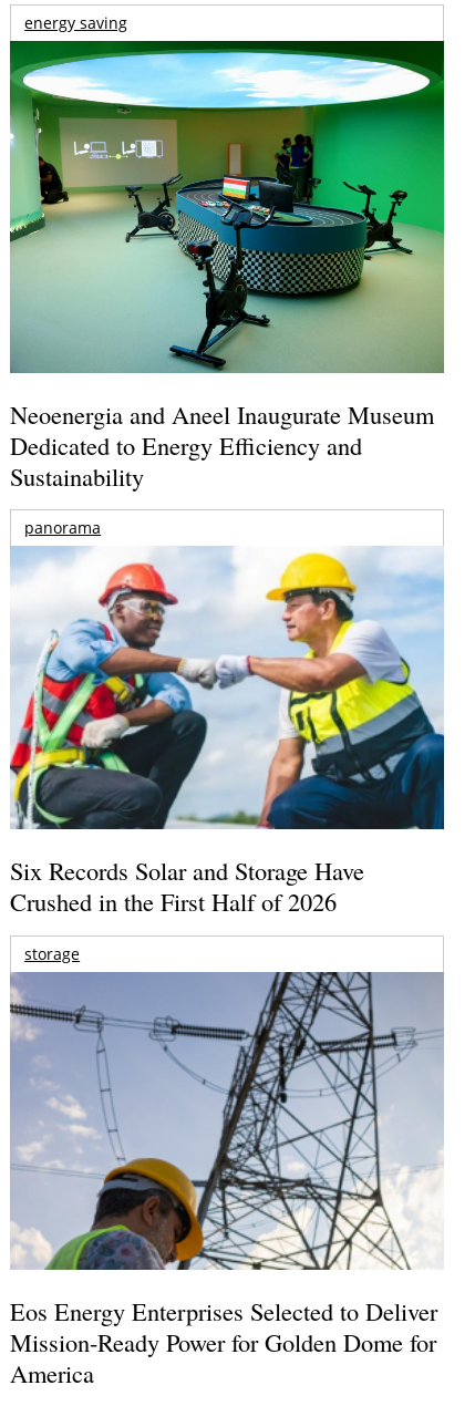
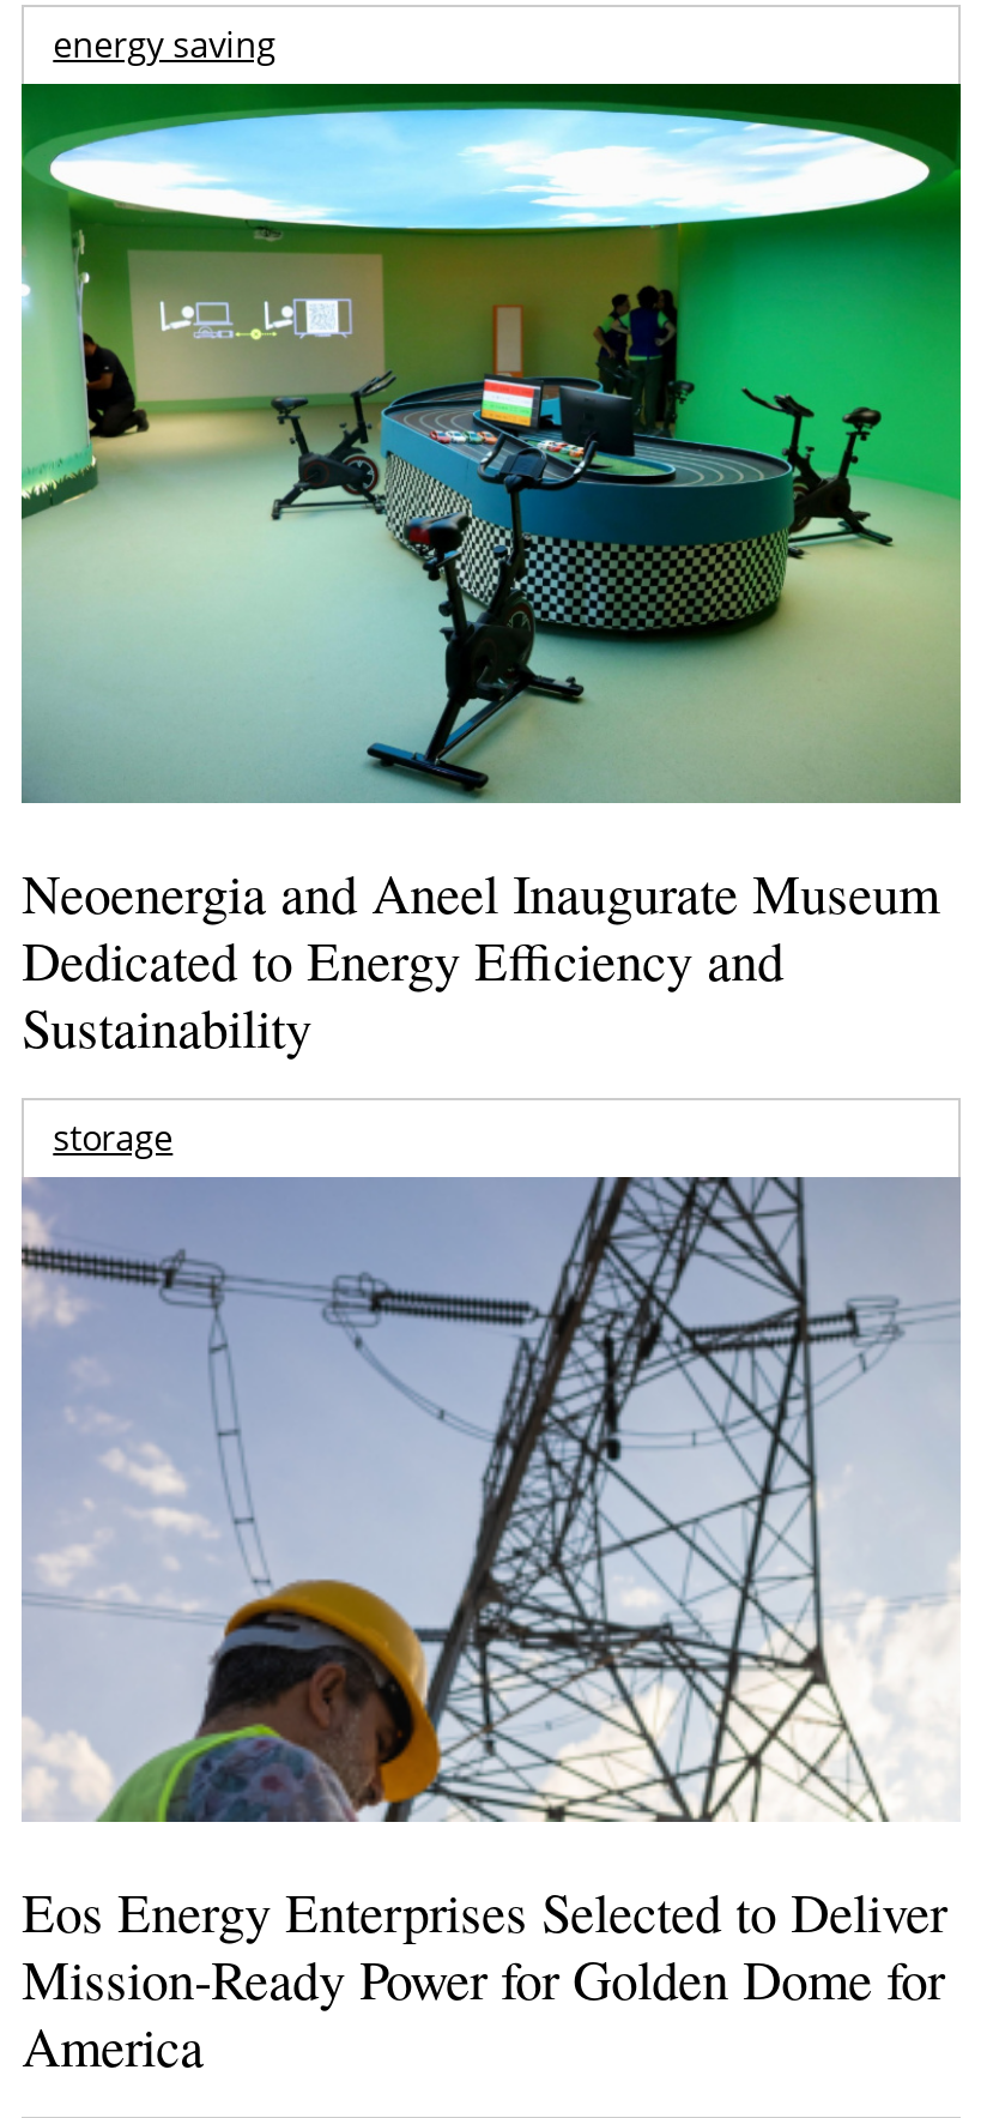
[25,517,101,538] panorama -> none
[10,545,445,918] [image] | Six Records Solar and Storage Have | Crushed in the First Half of 2026 -> none

